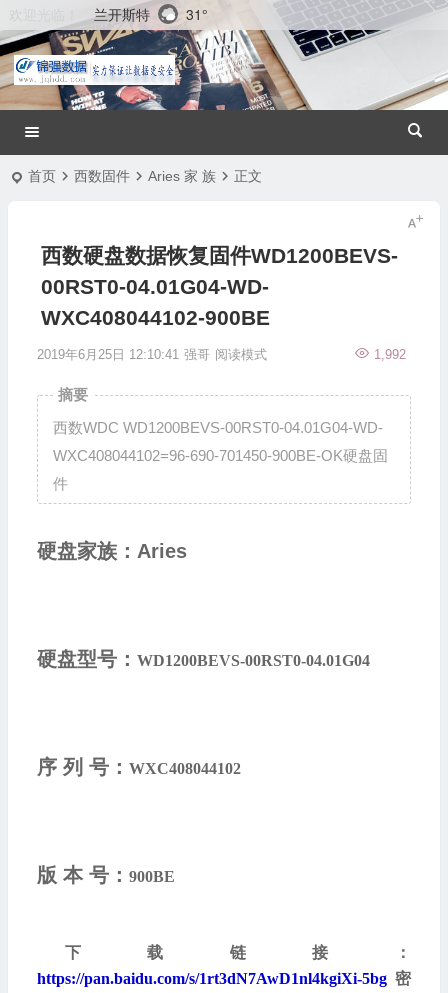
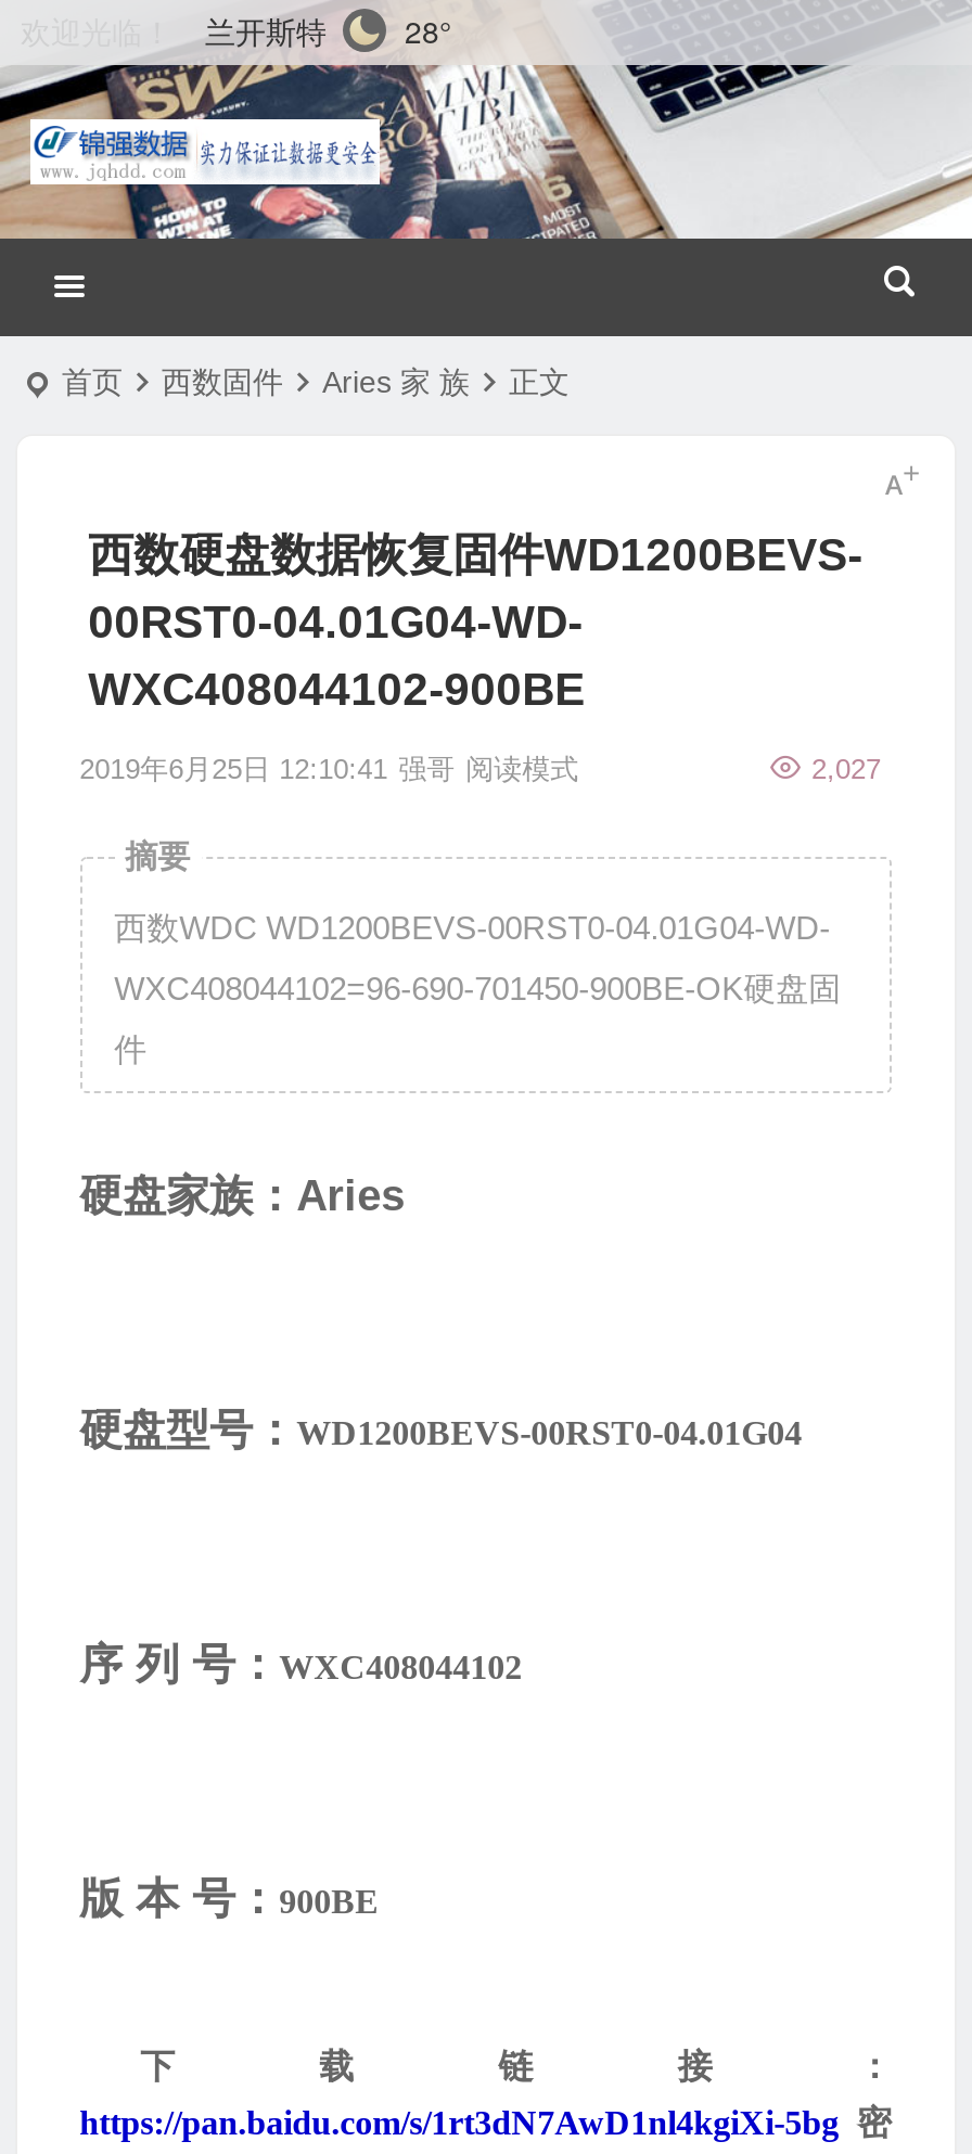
[186,4,208,24] 31° -> [405,9,452,52] 28°
[374,347,406,362] 1,992 -> [811,753,881,785] 2,027

